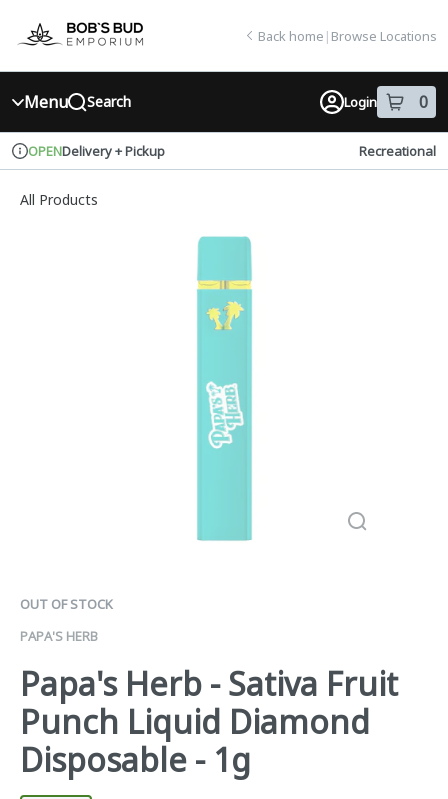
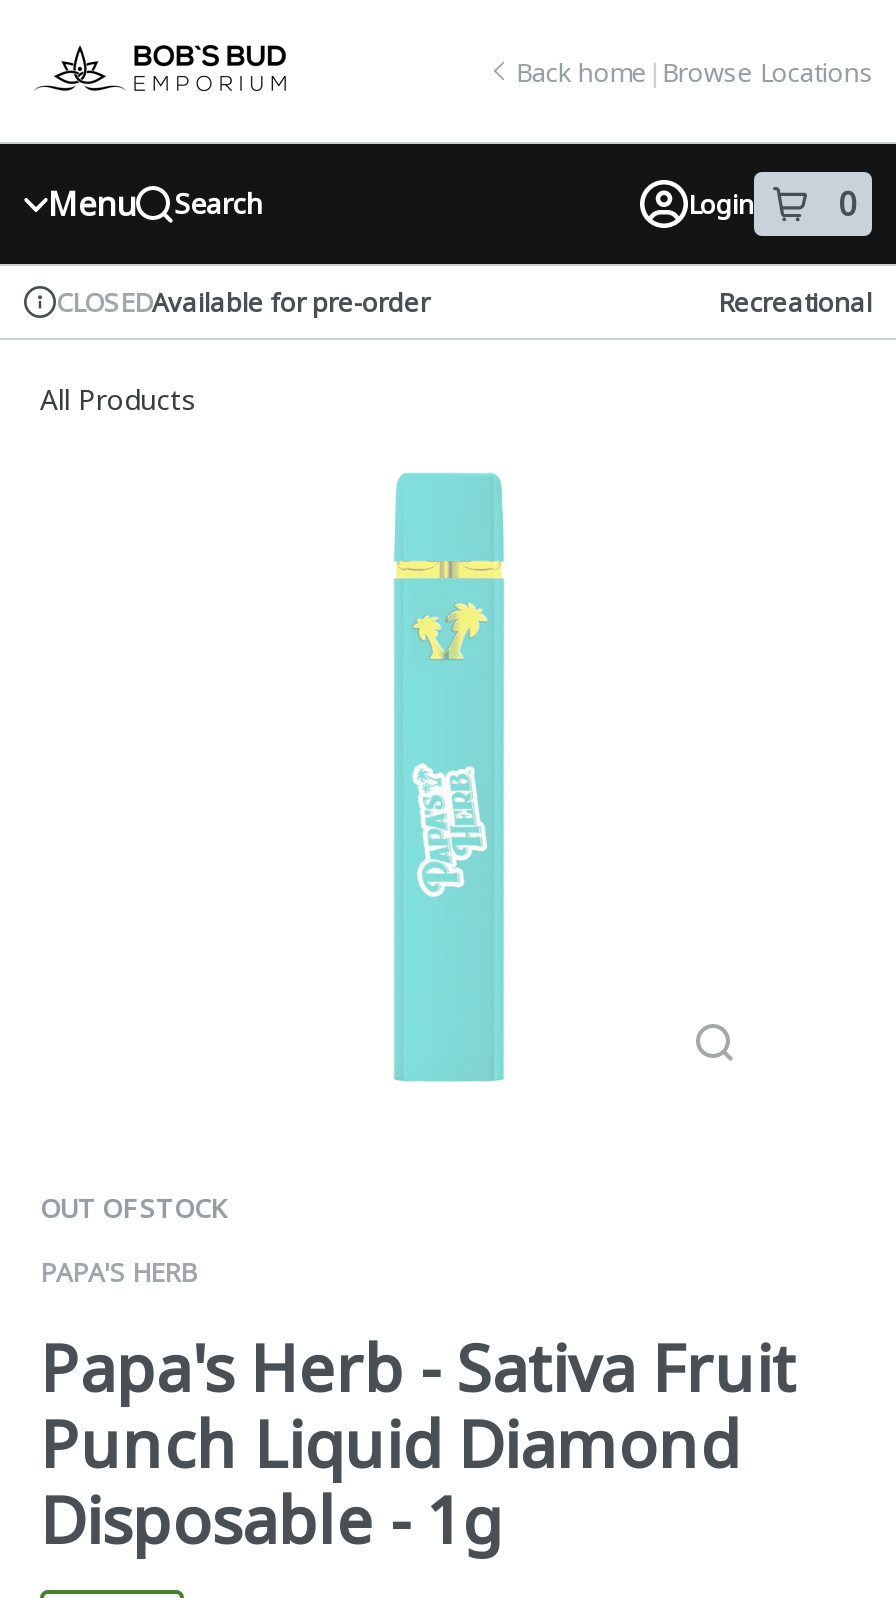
[28,141,165,160] OPENDelivery + Pickup -> [56,283,430,320] CLOSEDAvailable for pre-order

